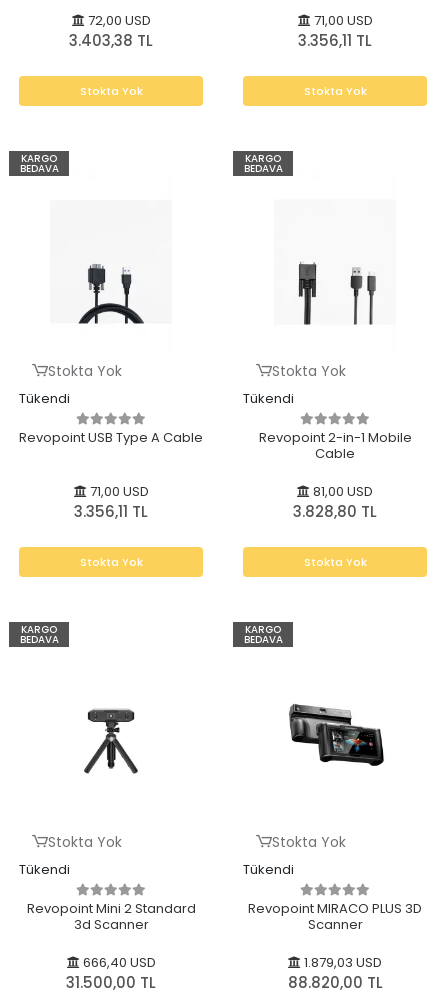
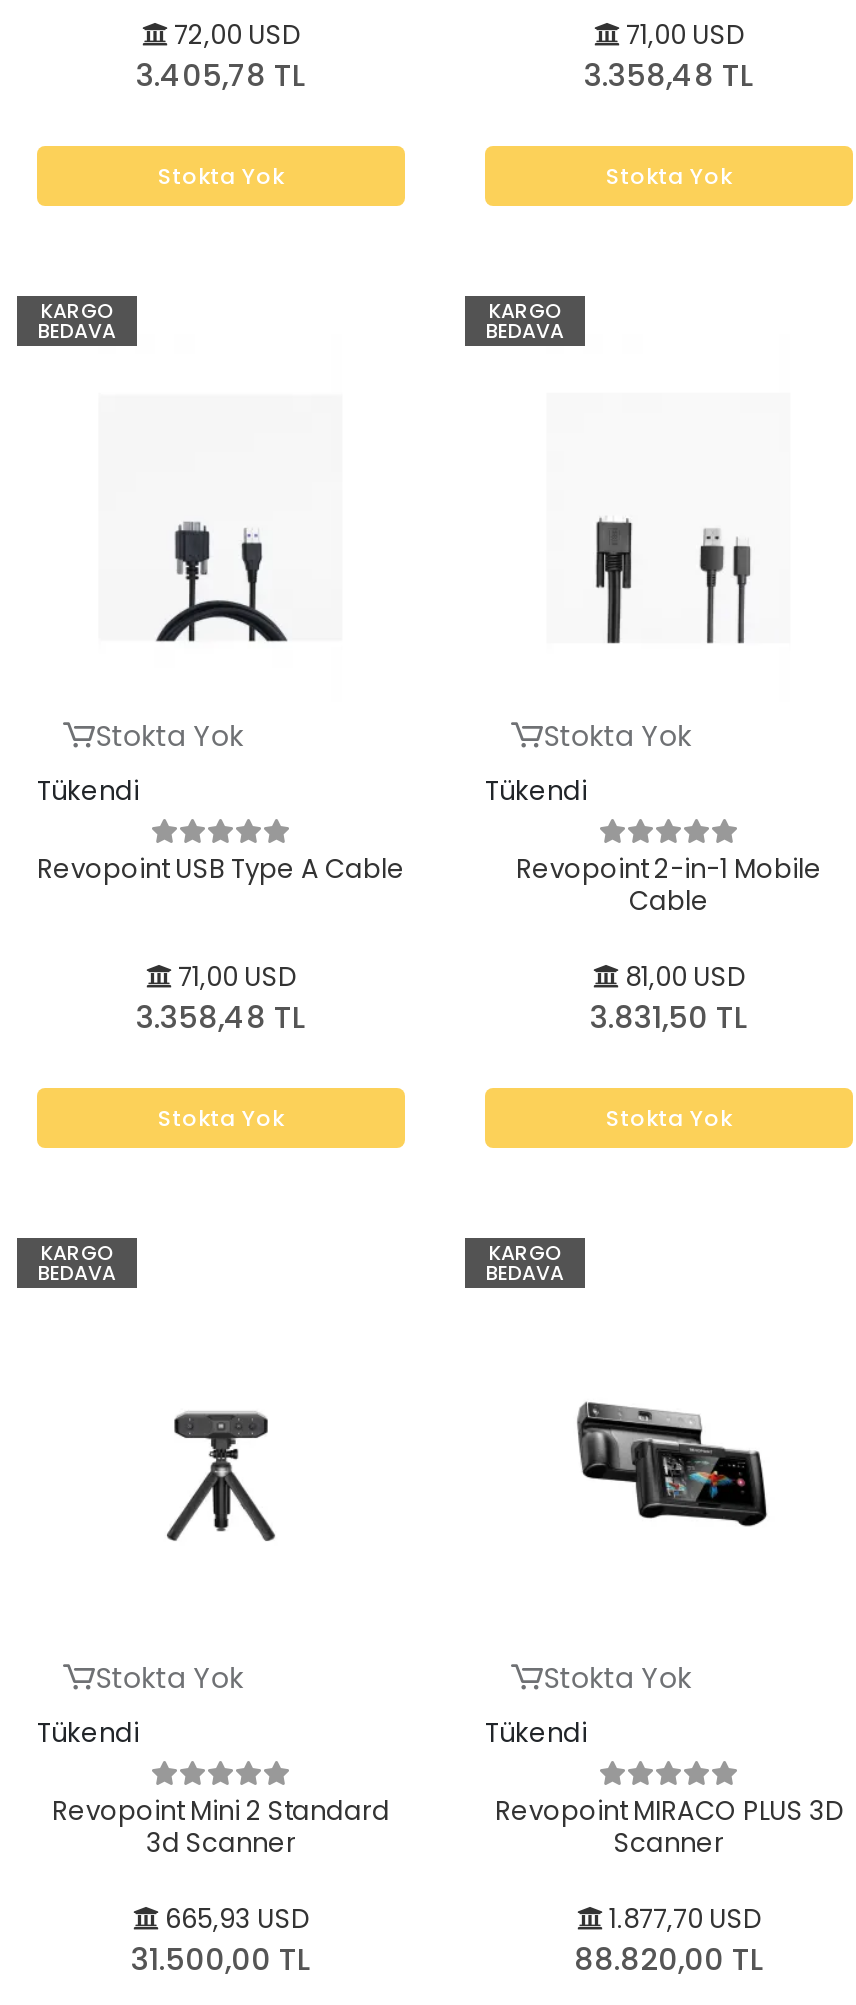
[69,29,153,50] 3.403,38 TL -> [136,53,306,95] 3.405,78 TL
[298,29,372,50] 3.356,11 TL -> [584,53,754,95] 3.358,48 TL
[74,500,148,521] 3.356,11 TL -> [136,995,306,1037] 3.358,48 TL
[293,500,377,521] 3.828,80 TL -> [590,995,748,1037] 3.831,50 TL
[79,952,155,971] 666,40 USD -> [159,1899,309,1937] 665,93 USD
[301,952,382,971] 1.879,03 USD -> [603,1899,761,1937] 1.877,70 USD

